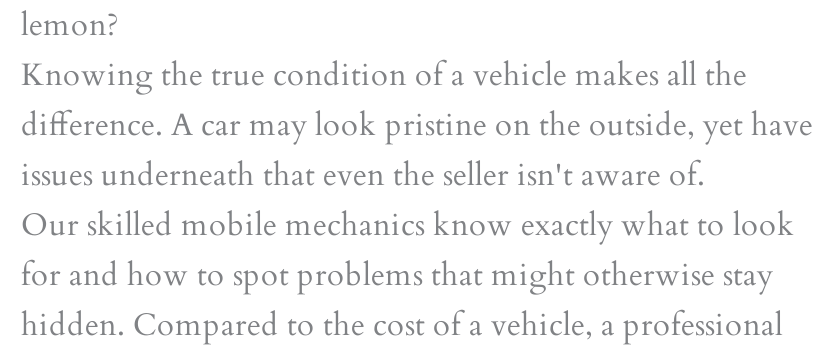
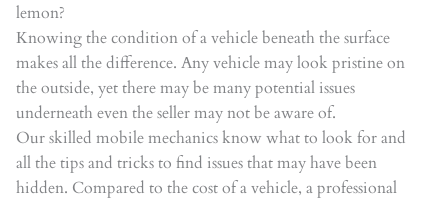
[21,56,813,298] Knowing the true condition of a vehicle makes all the | difference. A car may look pristine on the outside, yet have | issues underneath that even the seller isn't aware of. | Our skilled mobile mechanics know exactly what to look | for and how to spot problems that might otherwise stay -> [16,28,406,174] Knowing the condition of a vehicle beneath the surface | makes all the difference. Any vehicle may look pristine on | the outside, yet there may be many potential issues | underneath even the seller may not be aware of. | Our skilled mobile mechanics know what to look for and | all the tips and tricks to find issues that may have been

